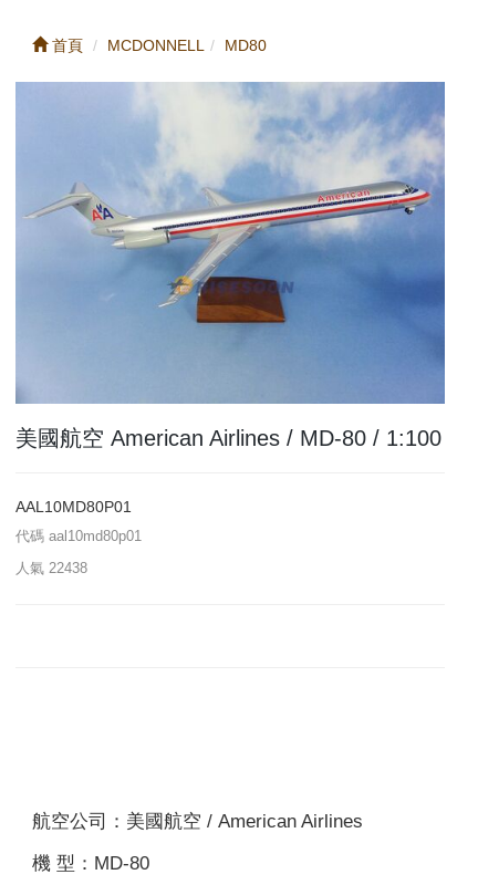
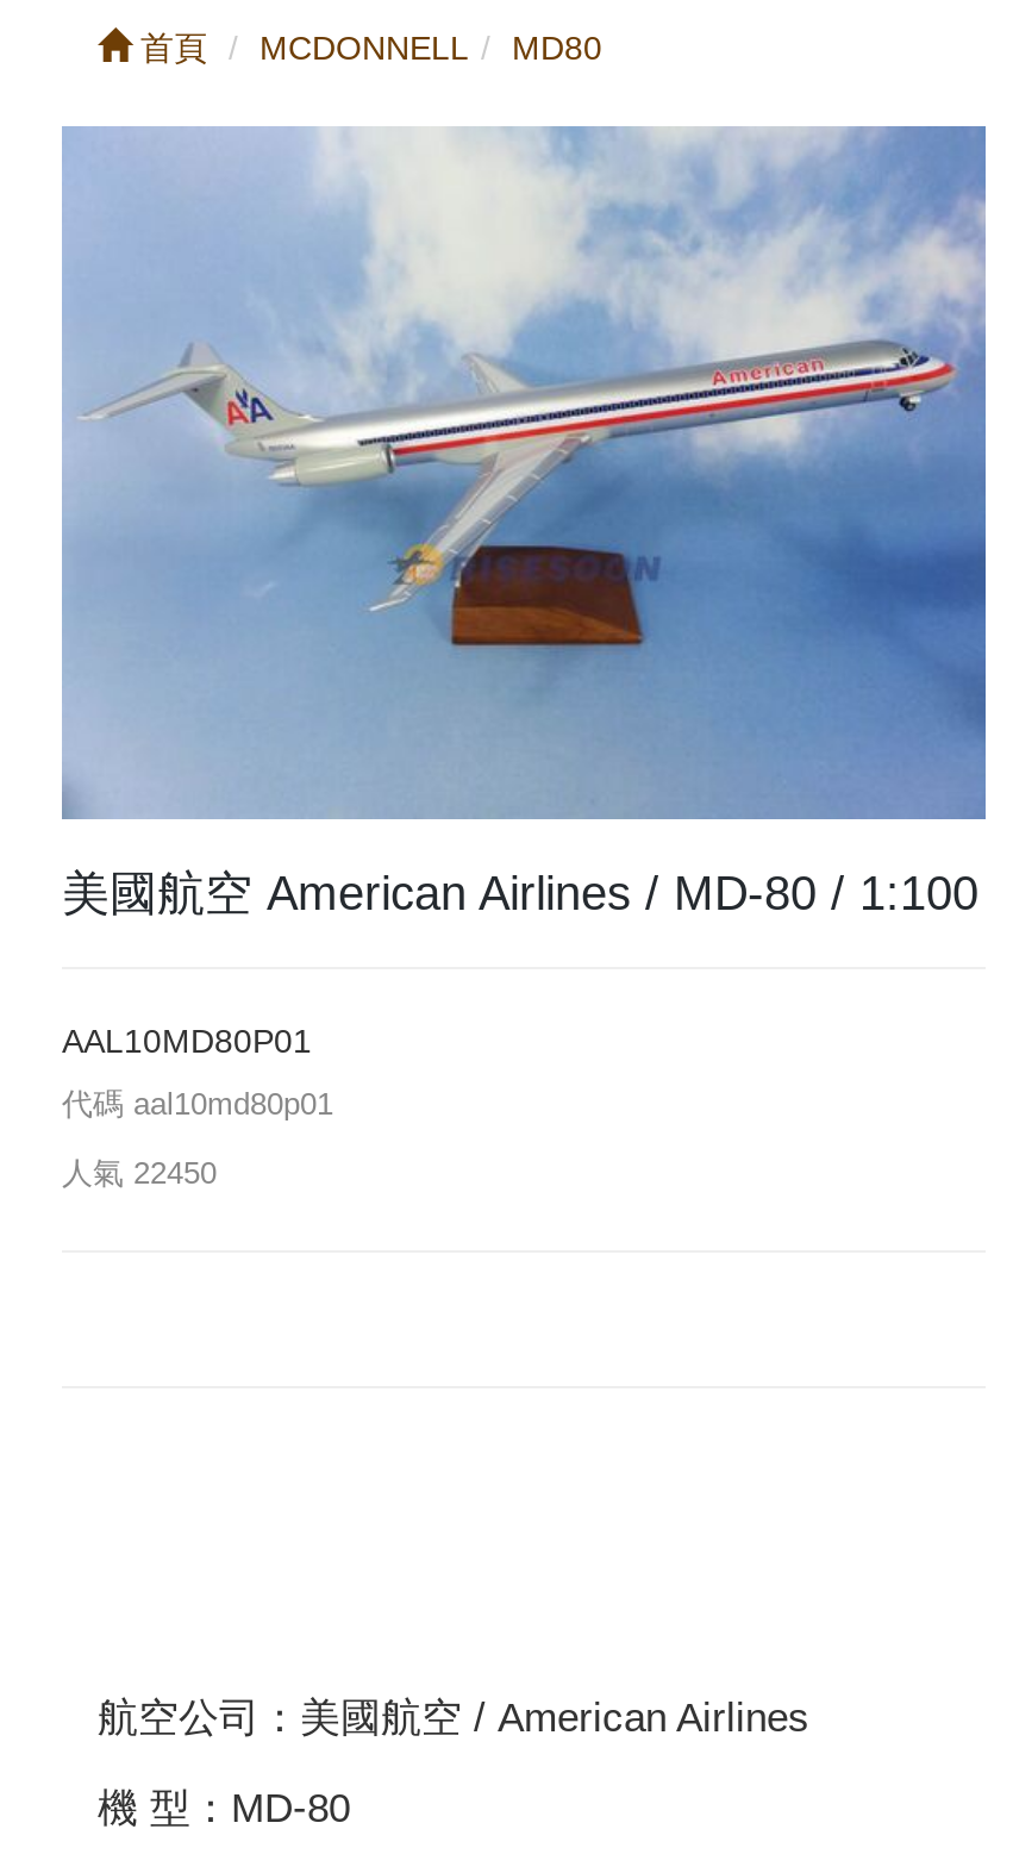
[15,560,87,576] 人氣22438 -> [62,1155,217,1191] 人氣22450

